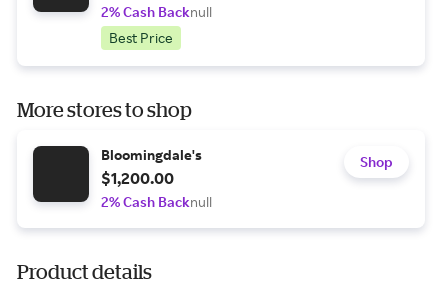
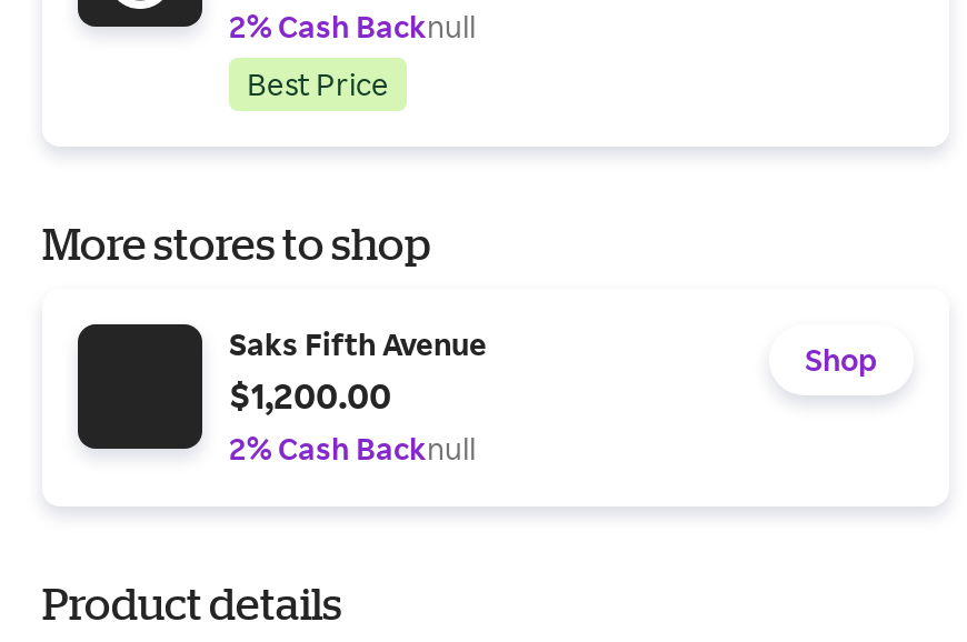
[101,146,202,163] Bloomingdale's -> [229,324,487,362] Saks Fifth Avenue

